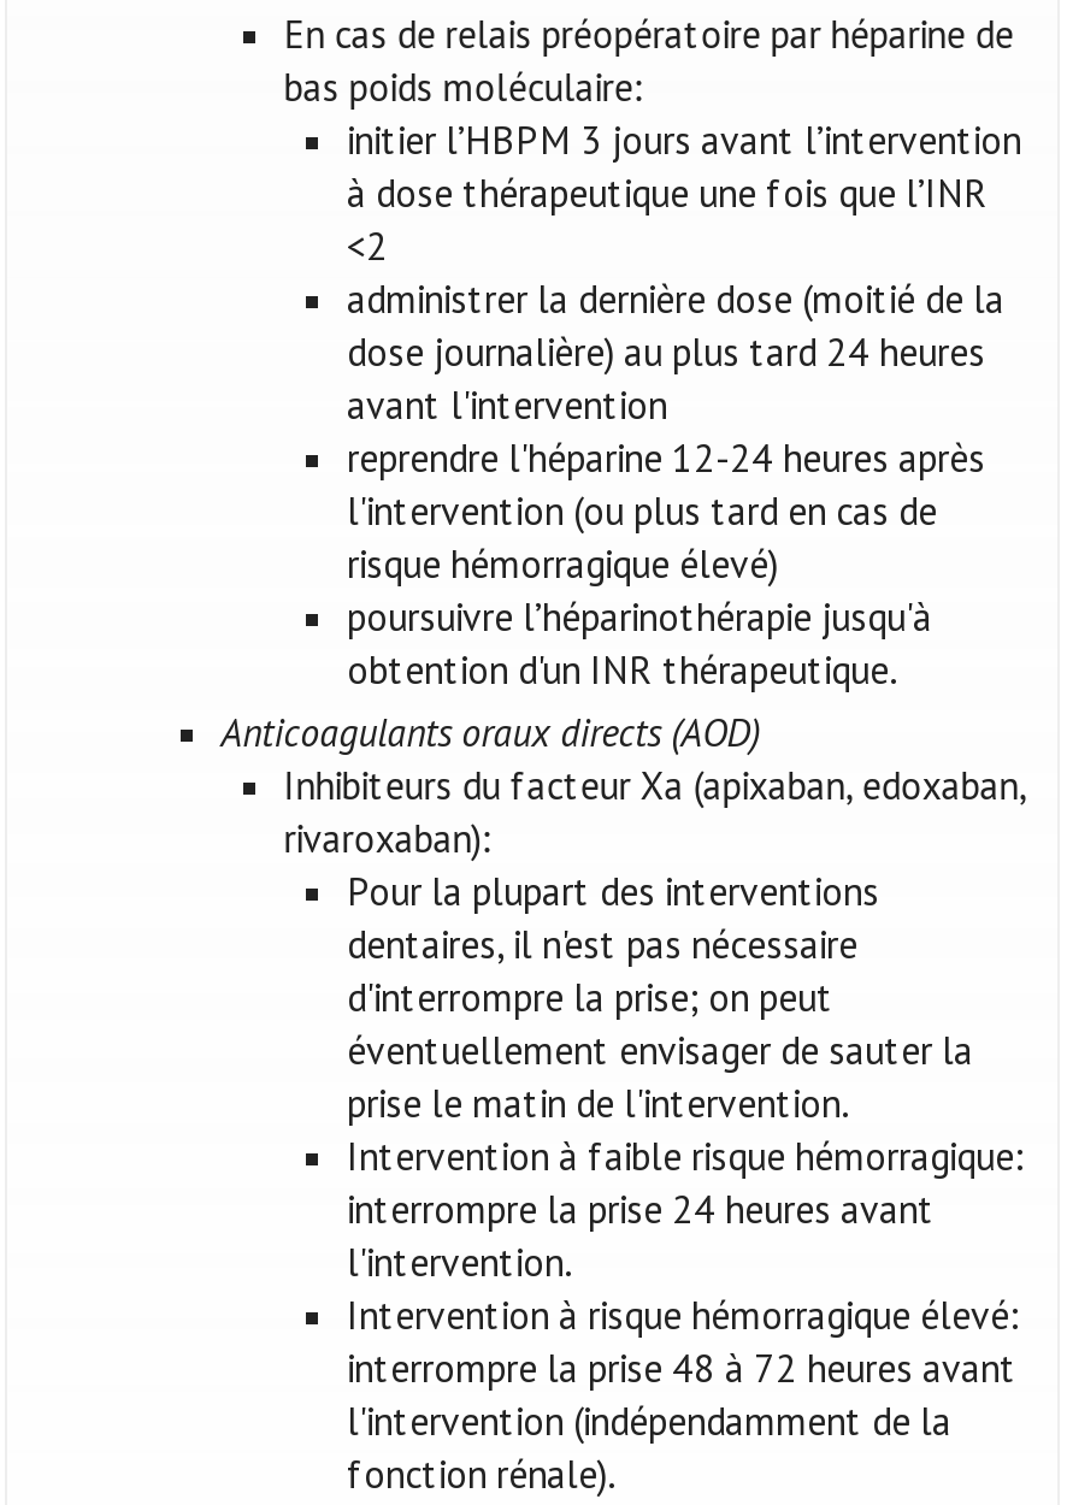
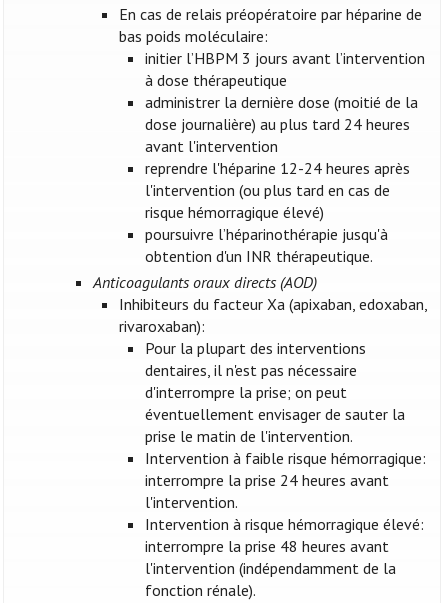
[347,169,987,270] à dose thérapeutique une fois que l’INR | <2 -> [145,70,287,90] à dose thérapeutique
[347,1344,1016,1392] interrompre la prise 48 à 72 heures avant -> [145,536,389,556] interrompre la prise 48 heures avant

